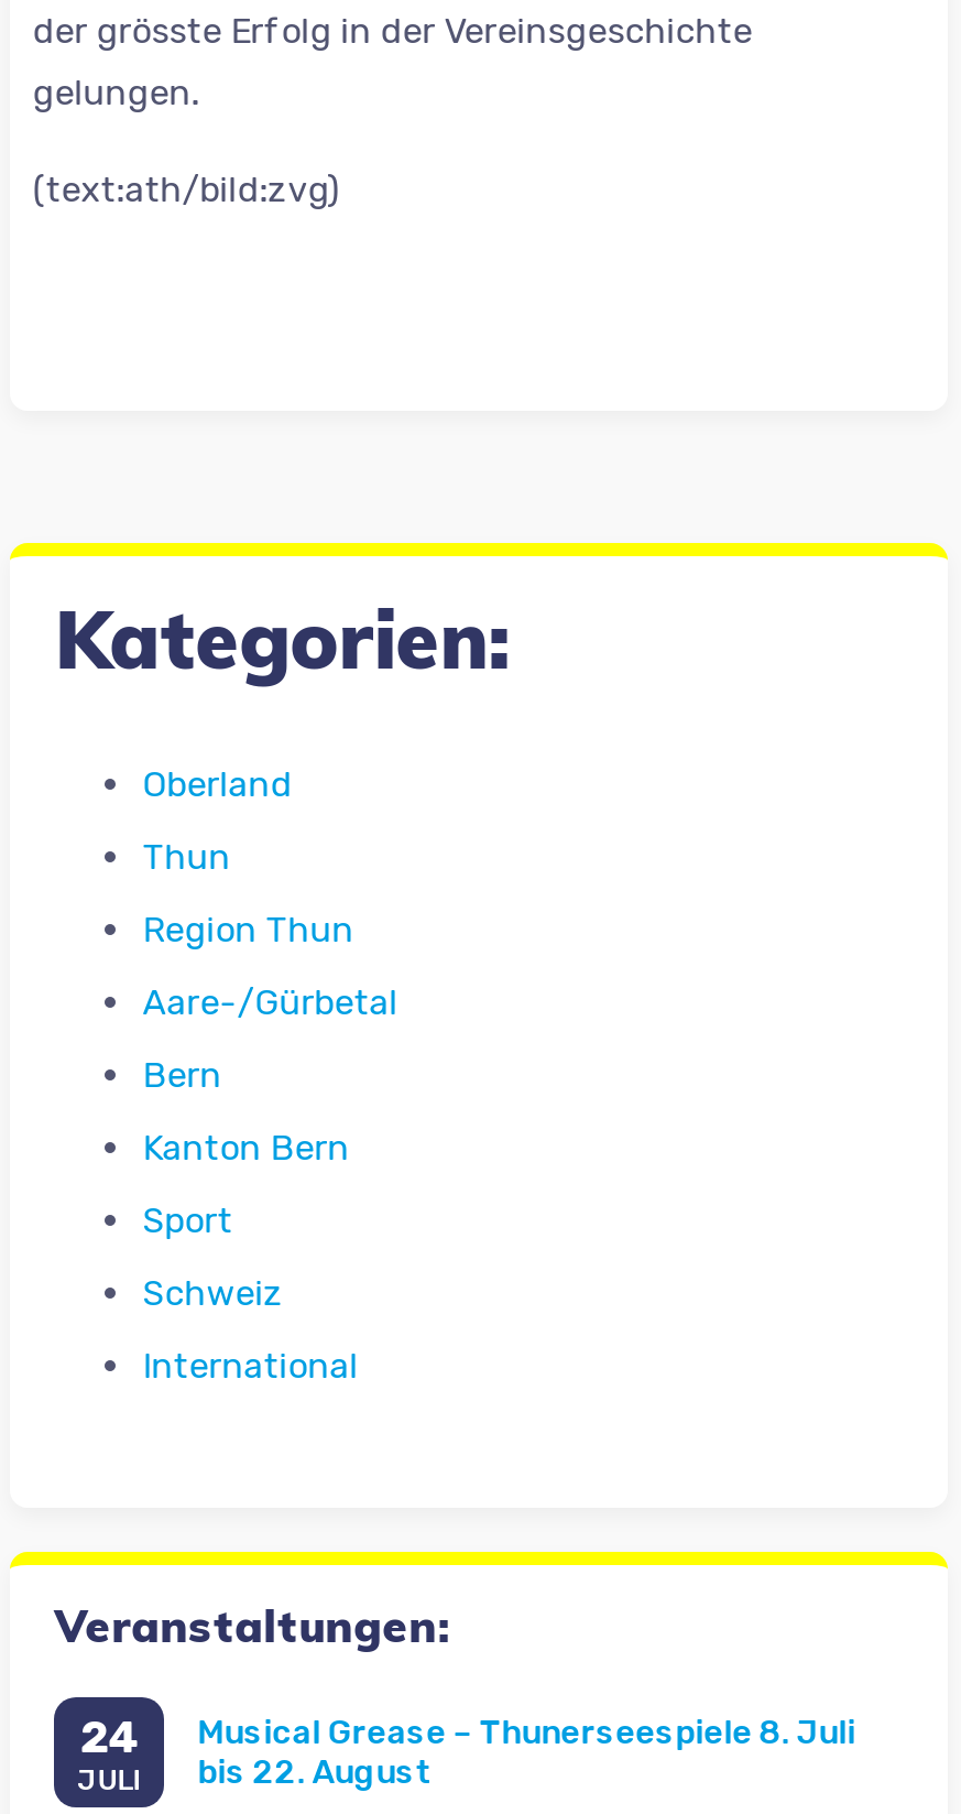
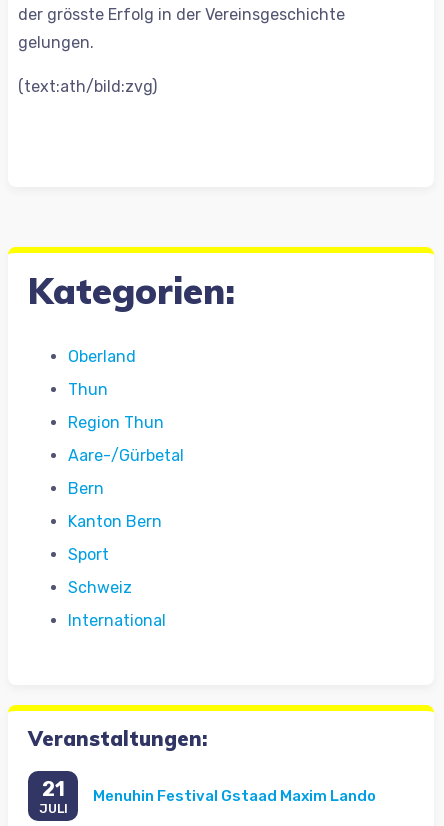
[80,1709,139,1762] 24 -> [42,776,65,800] 21
[197,1713,856,1792] Musical Grease – Thunerseespiele 8. Juli | bis 22. August -> [93,787,376,805] Menuhin Festival Gstaad Maxim Lando

